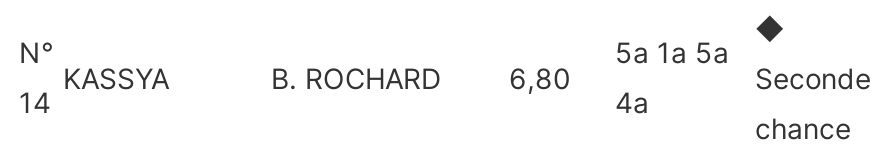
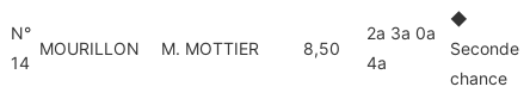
[615,35,729,69] 5a 1a 5a -> [366,23,436,43] 2a 3a 0a
[63,61,571,95] KASSYA | B. ROCHARD | 6,80 -> [39,38,340,59] MOURILLON | M. MOTTIER | 8,50

